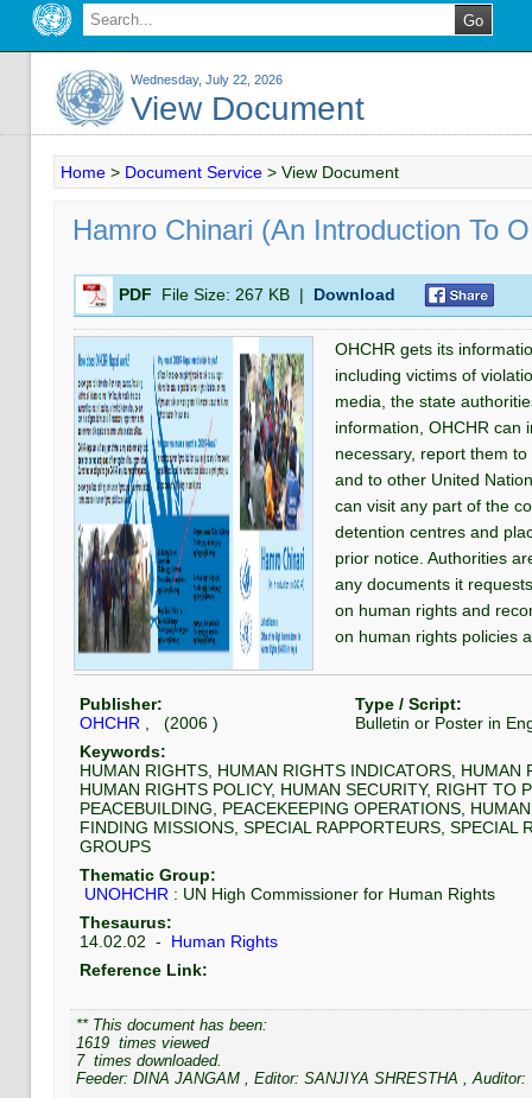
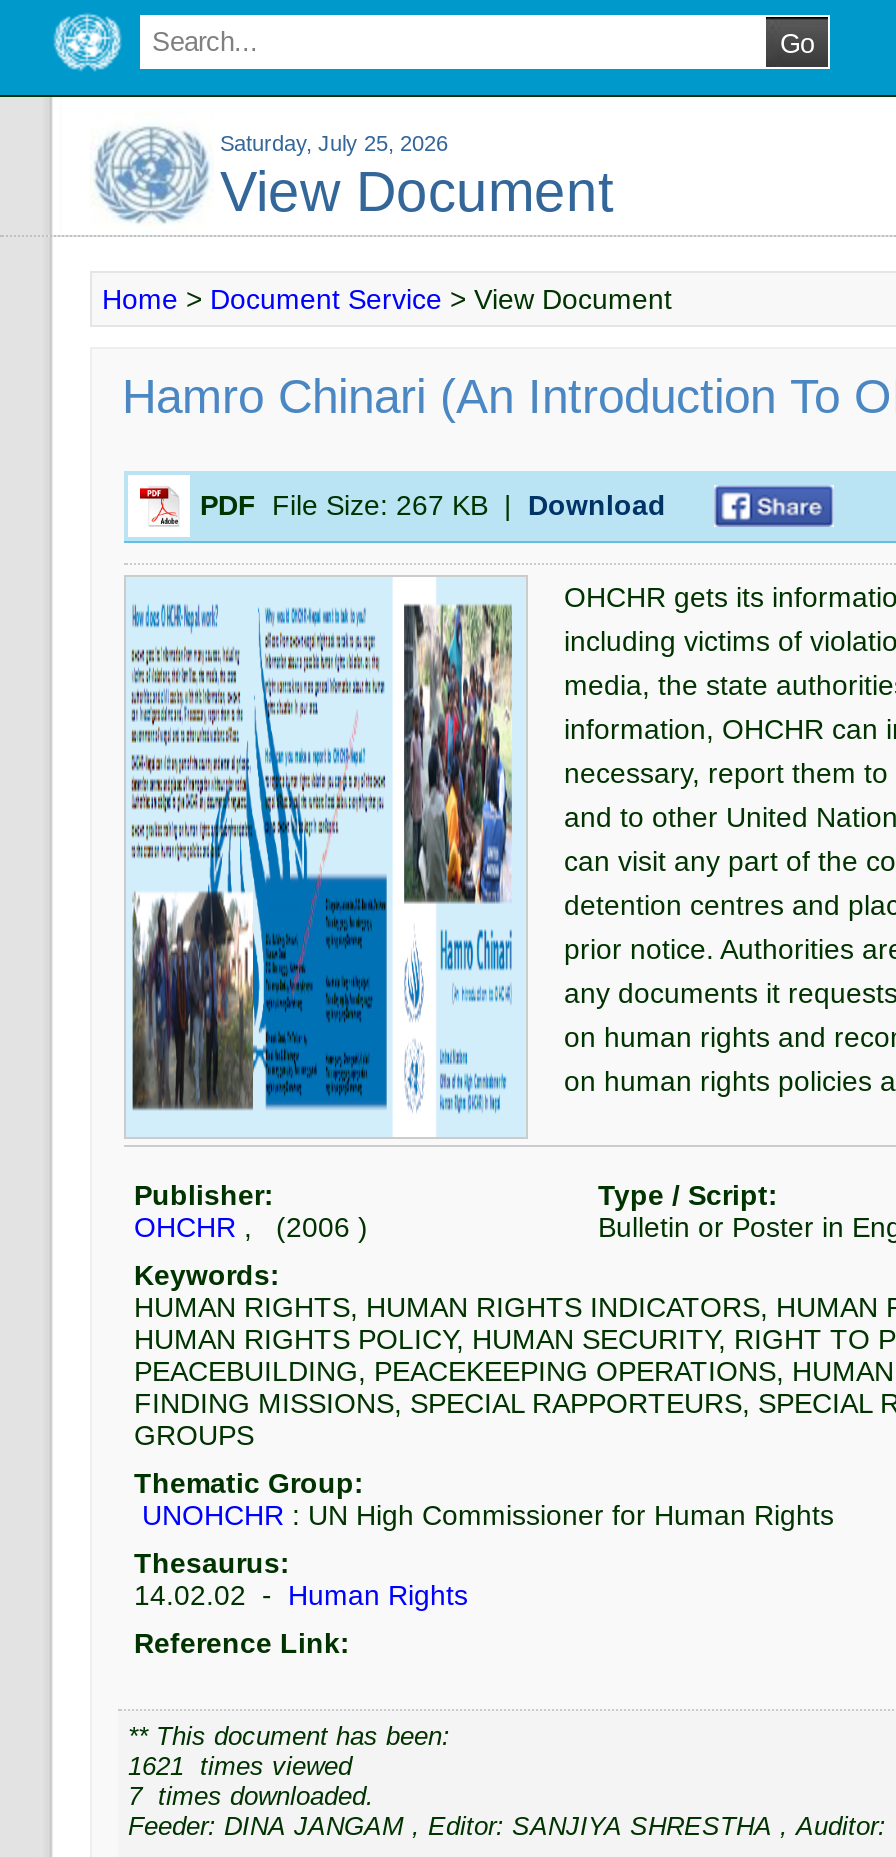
[131,72,283,87] Wednesday, July 22, 2026 -> [220,131,448,155] Saturday, July 25, 2026
[76,1034,209,1052] 1619 times viewed -> [128,1751,352,1781] 1621 times viewed

